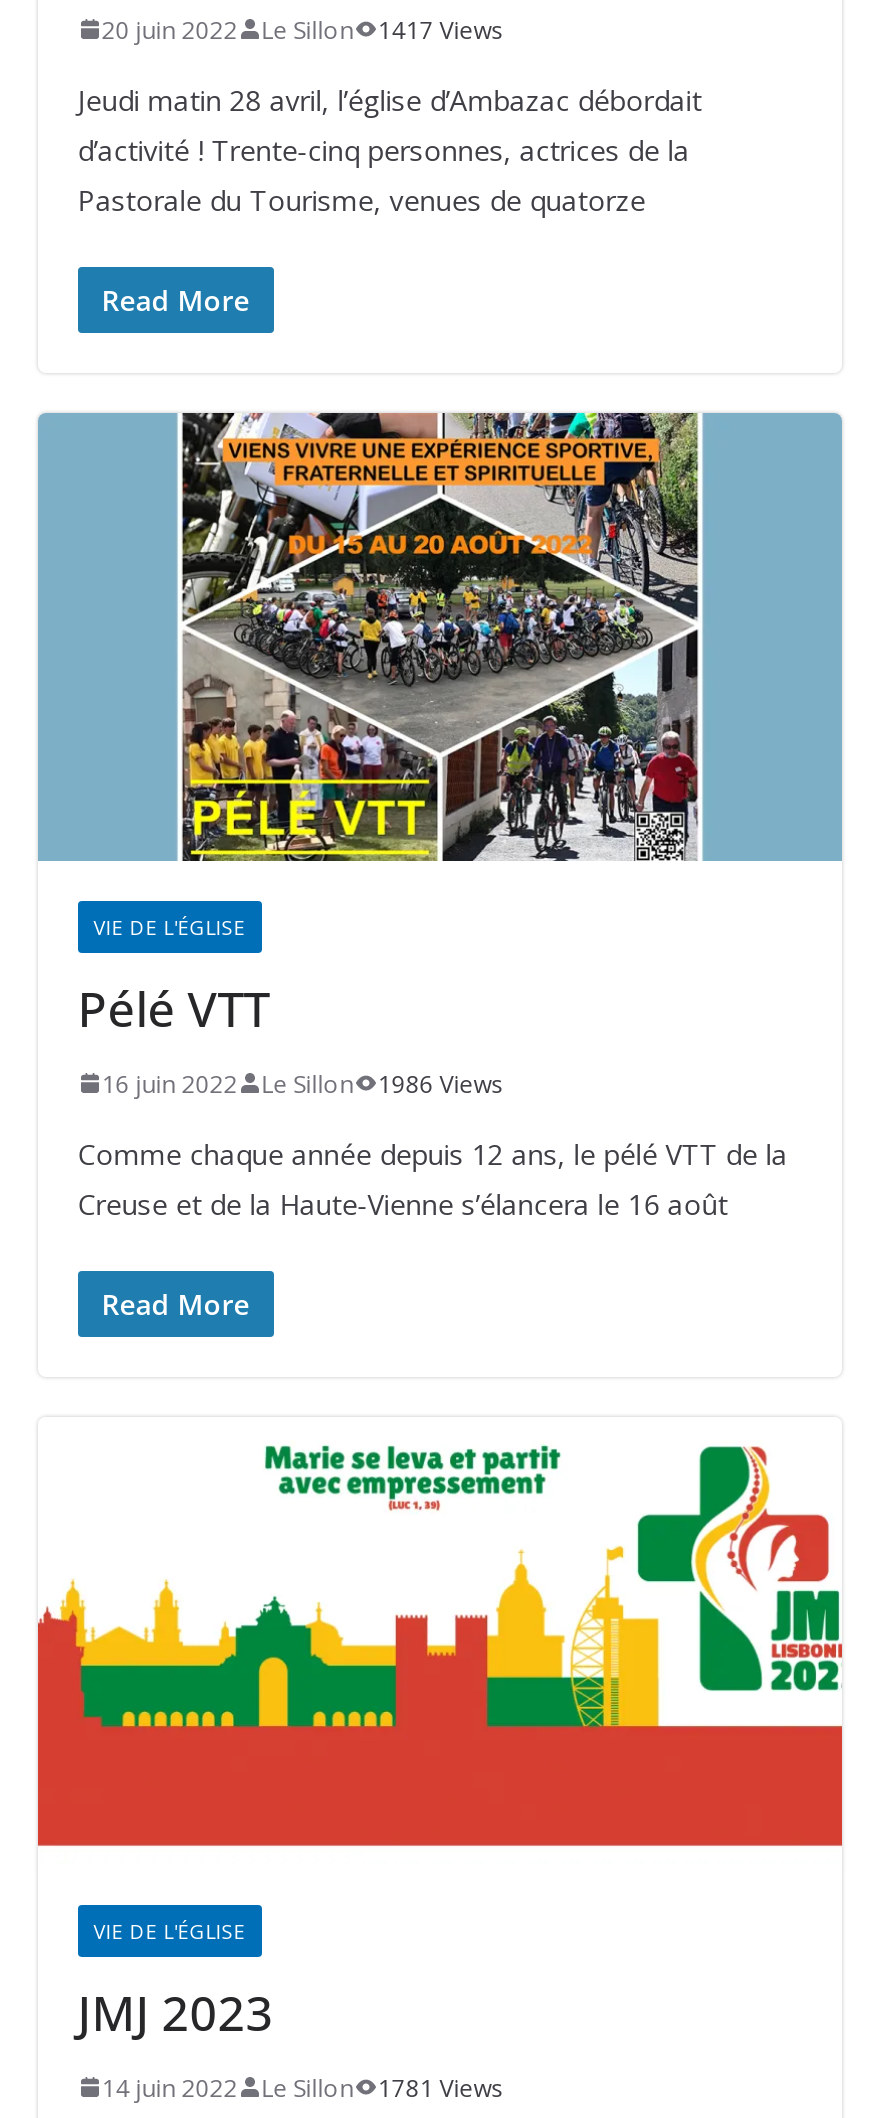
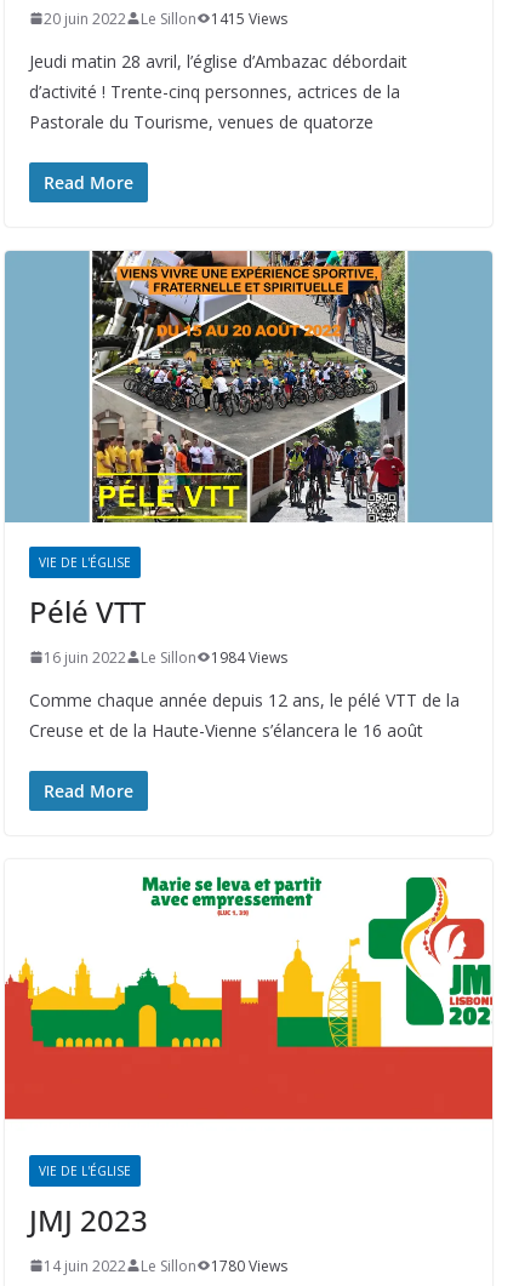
[101,13,503,47] 20 juin 2022 Le Sillon 1417 Views -> [43,8,287,29] 20 juin 2022 Le Sillon 1415 Views
[101,1067,503,1101] 16 juin 2022 Le Sillon 1986 Views -> [43,647,287,668] 16 juin 2022 Le Sillon 1984 Views
[101,2071,503,2105] 14 juin 2022 Le Sillon 1781 Views -> [43,1255,287,1276] 14 juin 2022 Le Sillon 1780 Views

